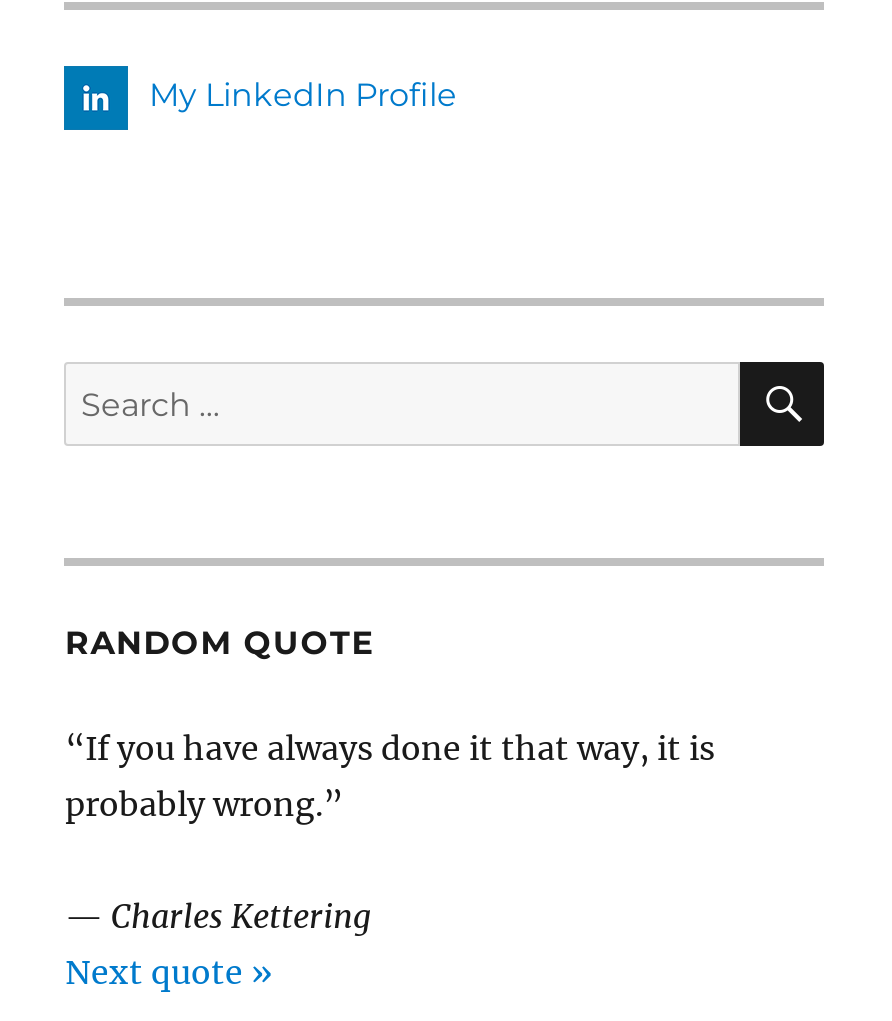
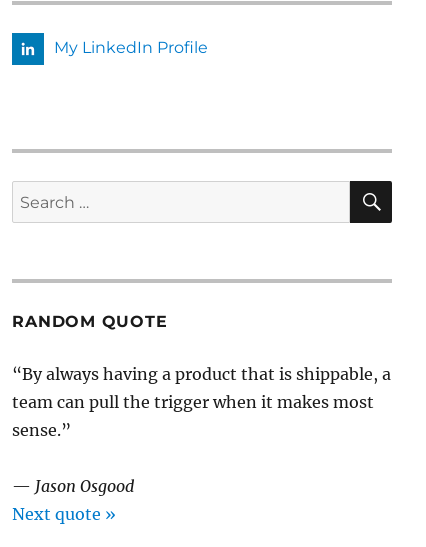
[65,727,715,823] “If you have always done it that way, it is | probably wrong.” -> [12,364,391,440] “By always having a product that is shippable, a | team can pull the trigger when it makes most | sense.”
[65,895,371,935] — Charles Kettering -> [12,476,134,496] — Jason Osgood

